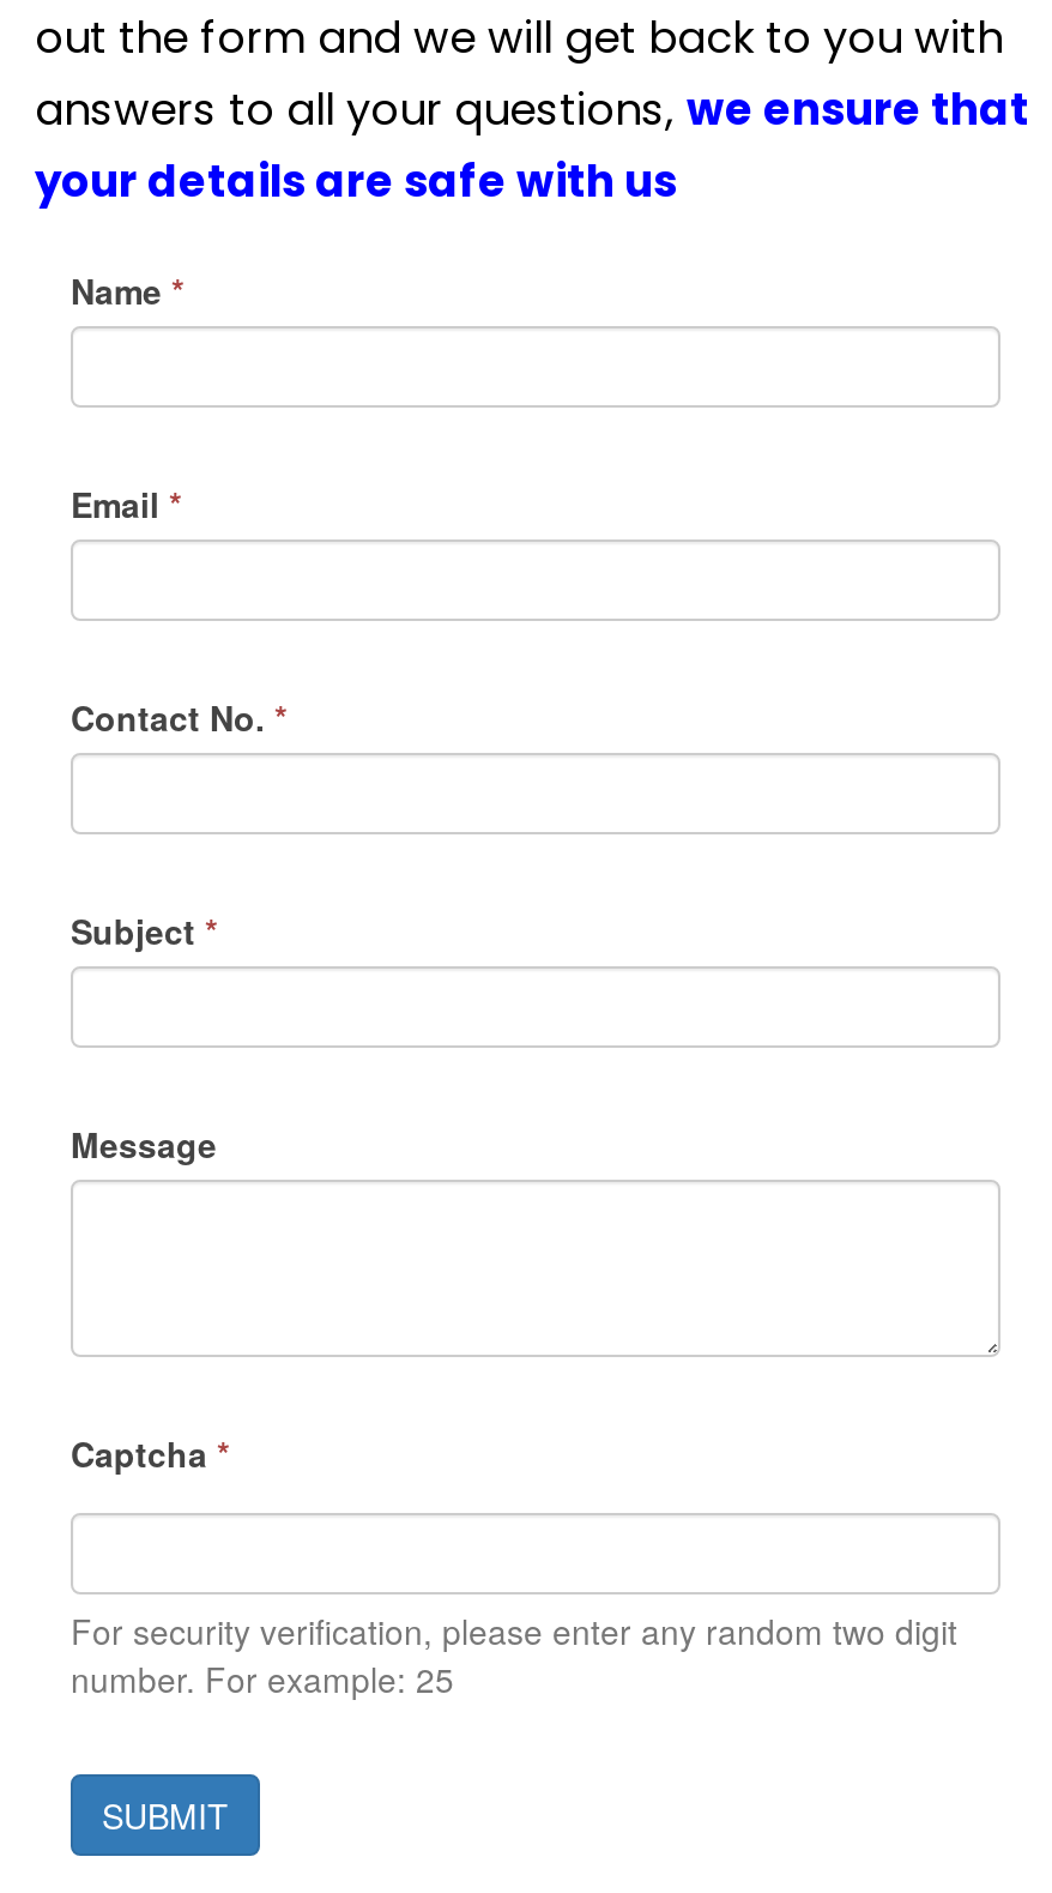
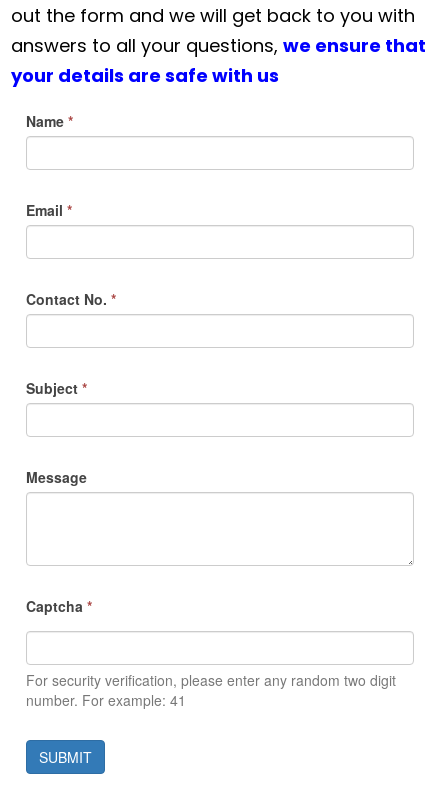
[71,1654,454,1702] number. For example: 25 -> [26,690,186,710] number. For example: 41

